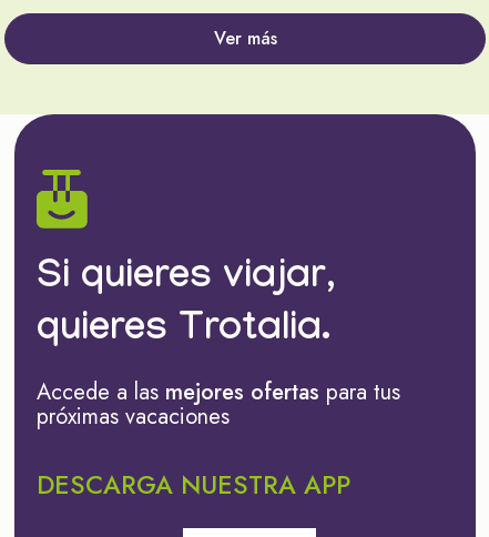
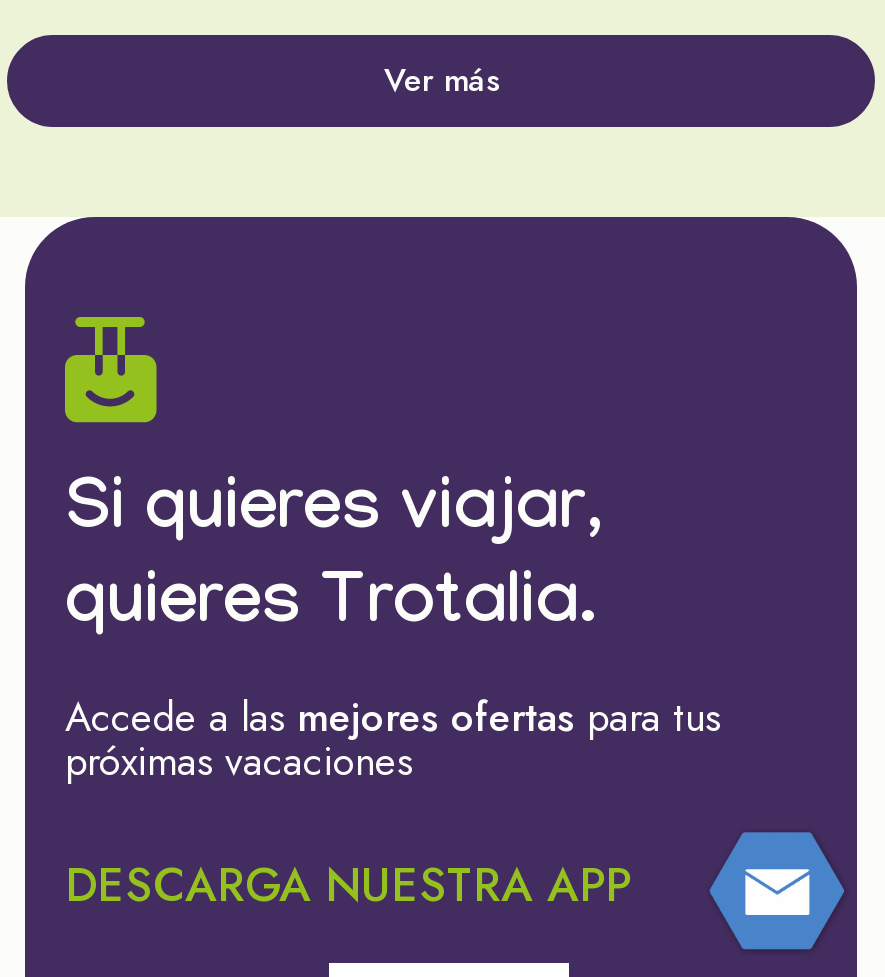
none -> [709,831,845,951] [image]

